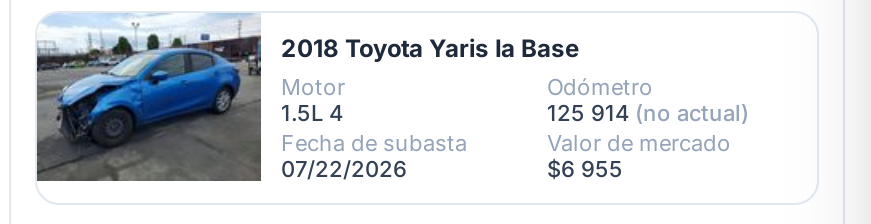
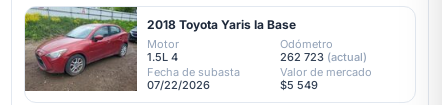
[35,13,261,179] [image] -> [24,6,138,91] [image]
[547,100,749,128] 125 914 (no actual) -> [280,50,367,64] 262 723 (actual)
[547,156,623,184] $6 955 -> [280,78,318,92] $5 549

